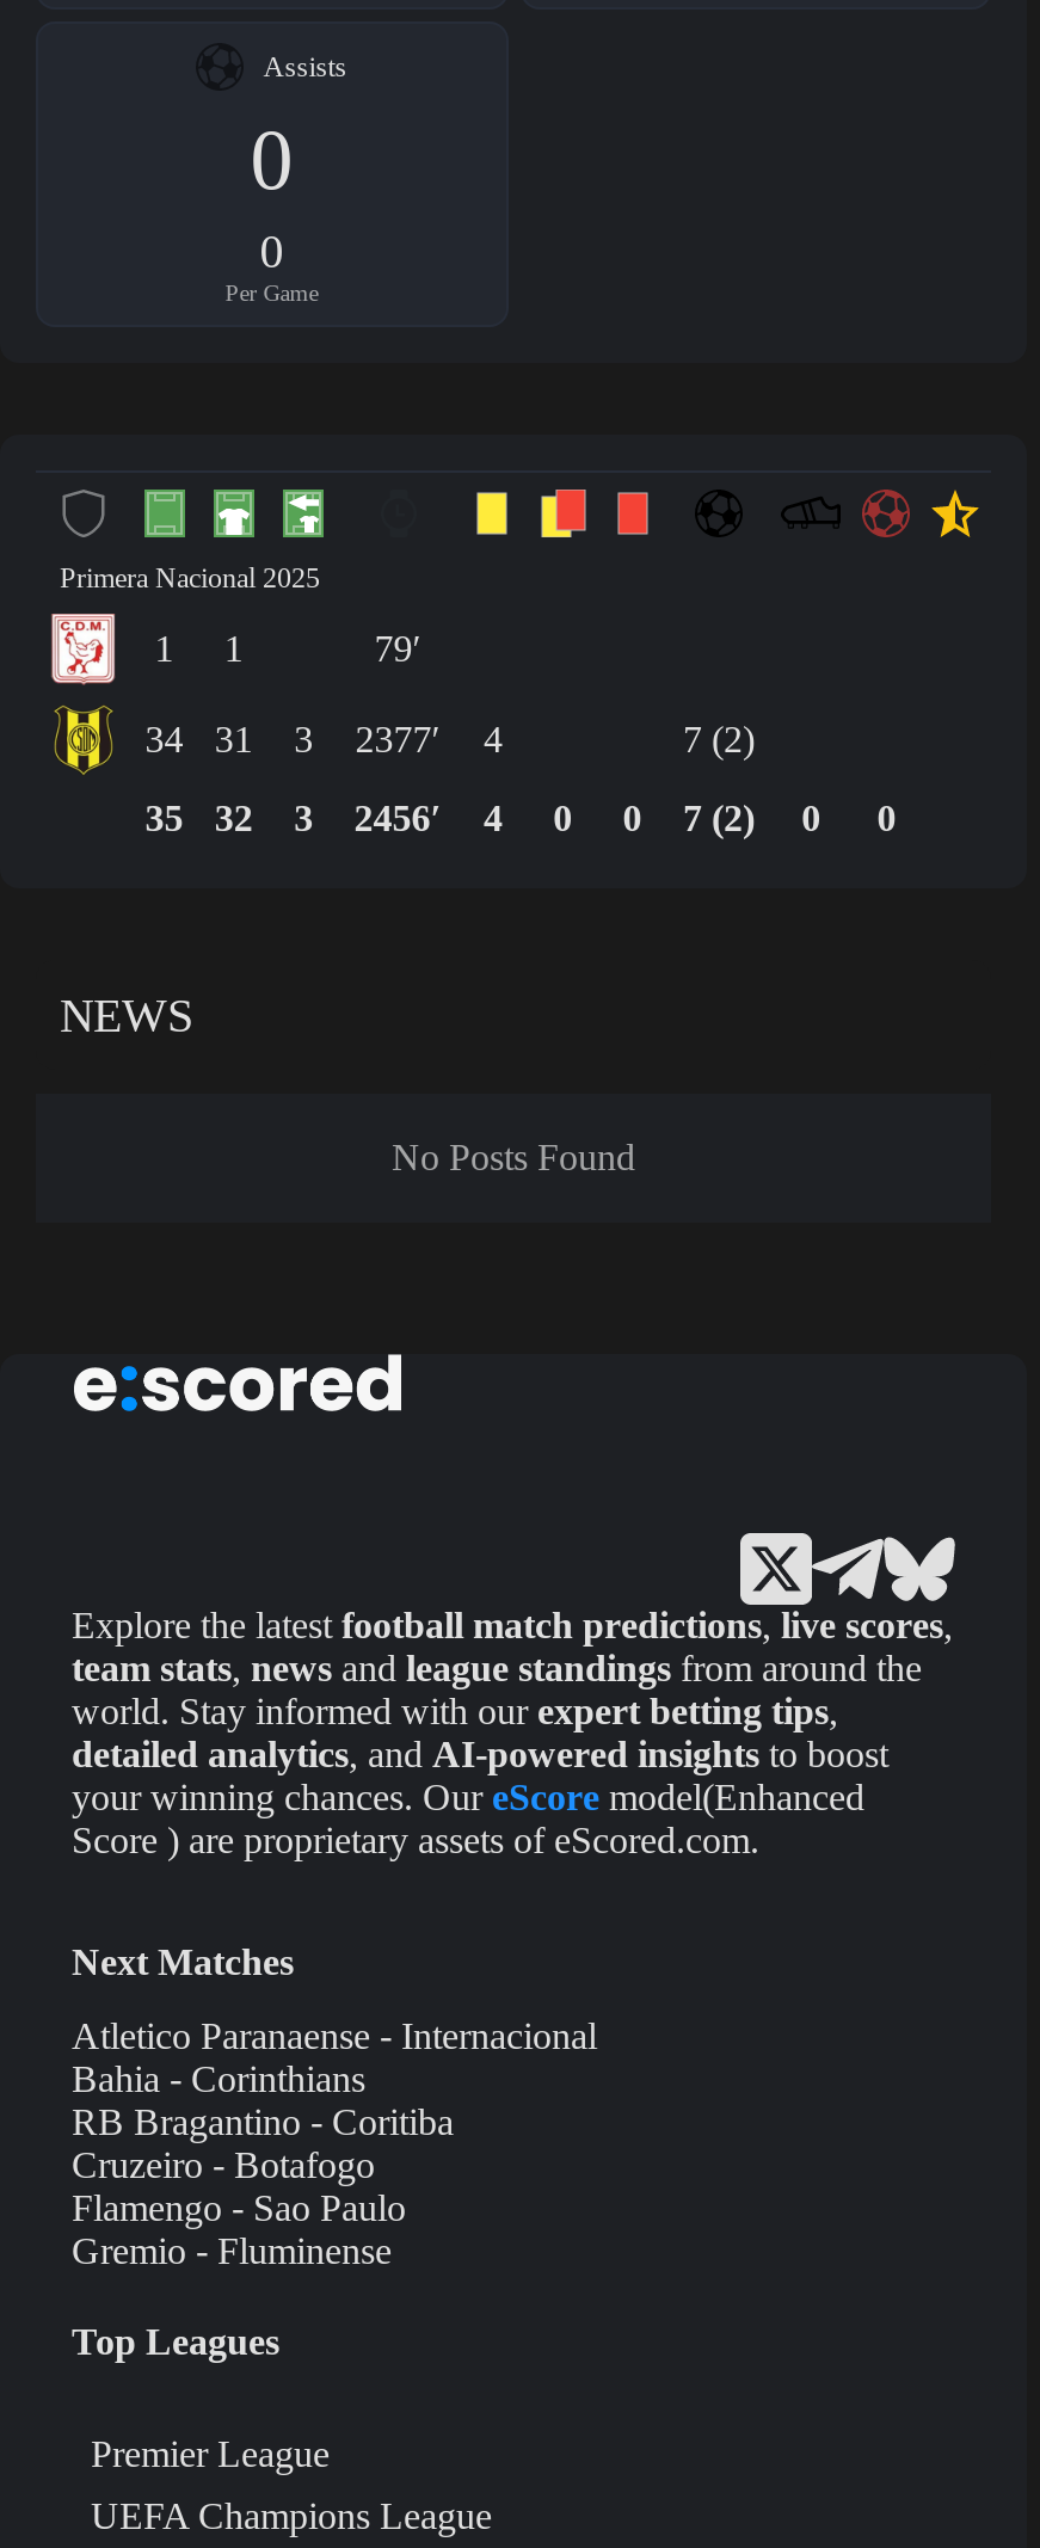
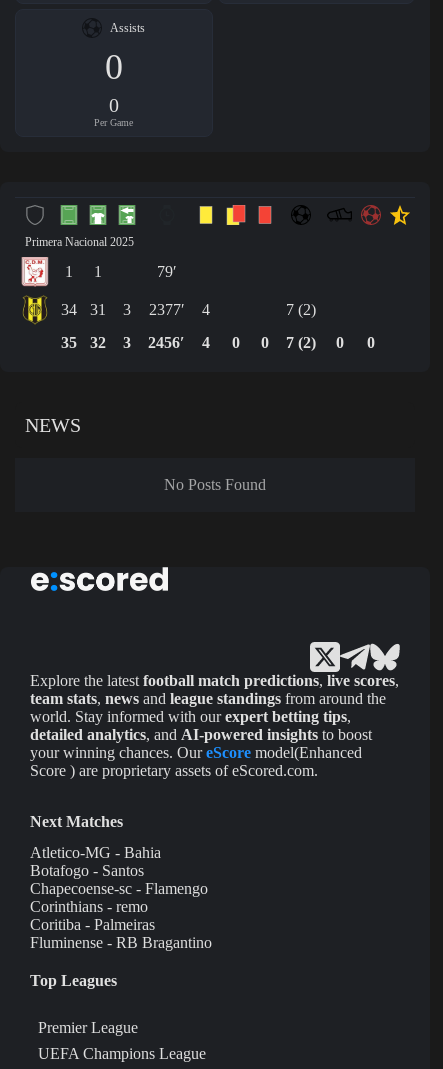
[72,2015,597,2270] Atletico Paranaense - Internacional | Bahia - Corinthians | RB Bragantino - Coritiba | Cruzeiro - Botafogo | Flamengo - Sao Paulo | Gremio - Fluminense -> [30,844,212,951] Atletico-MG - Bahia | Botafogo - Santos | Chapecoense-sc - Flamengo | Corinthians - remo | Coritiba - Palmeiras | Fluminense - RB Bragantino

